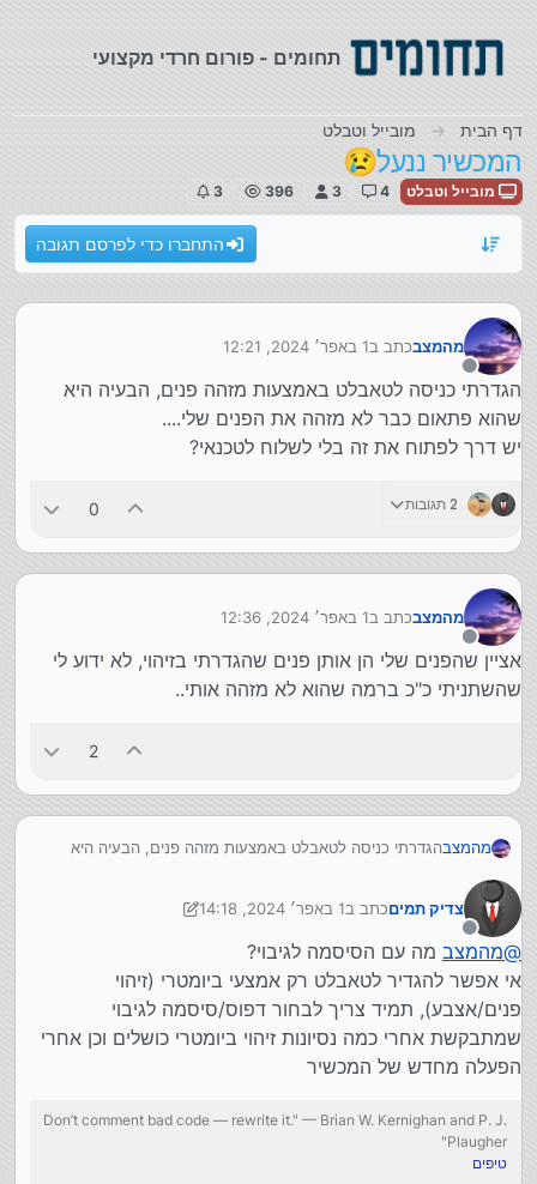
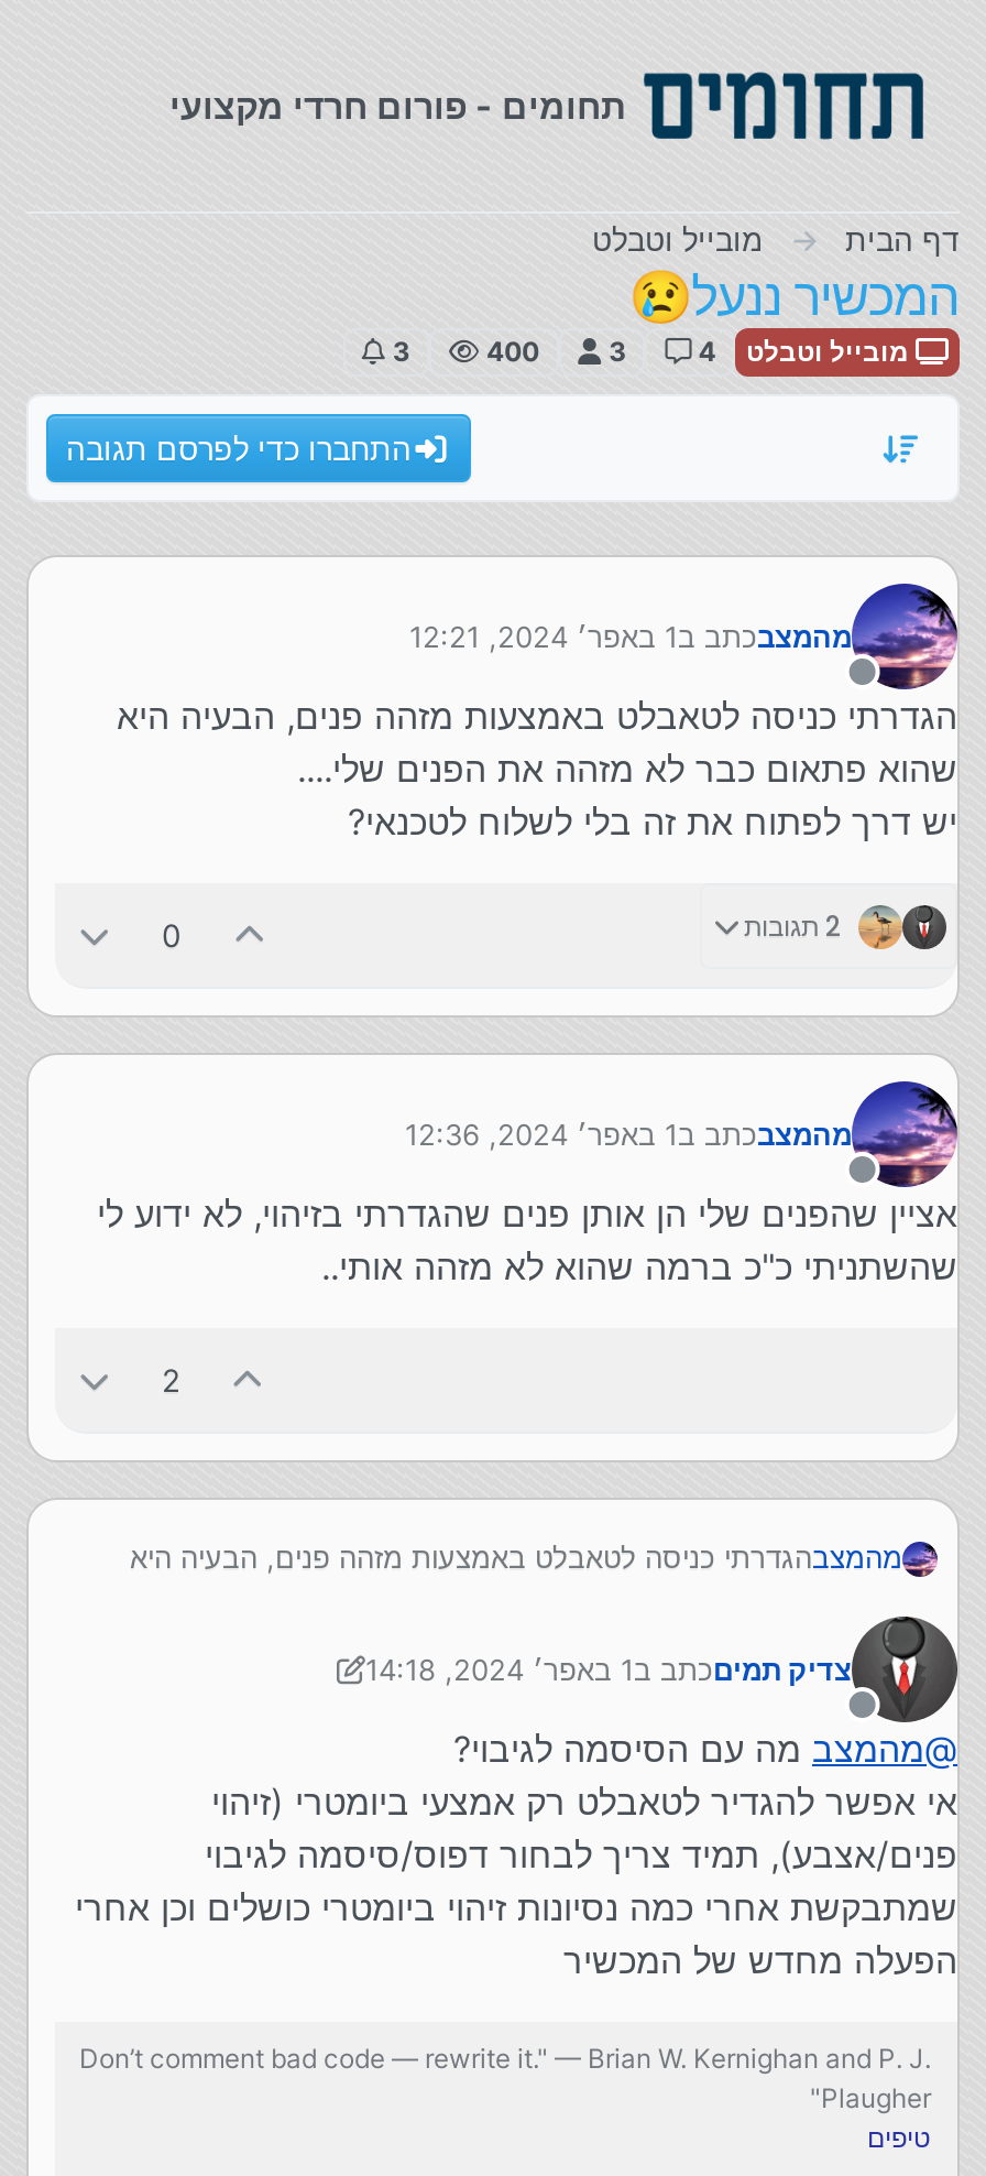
[265,182,294,200] 396 -> [486,335,539,368] 400

